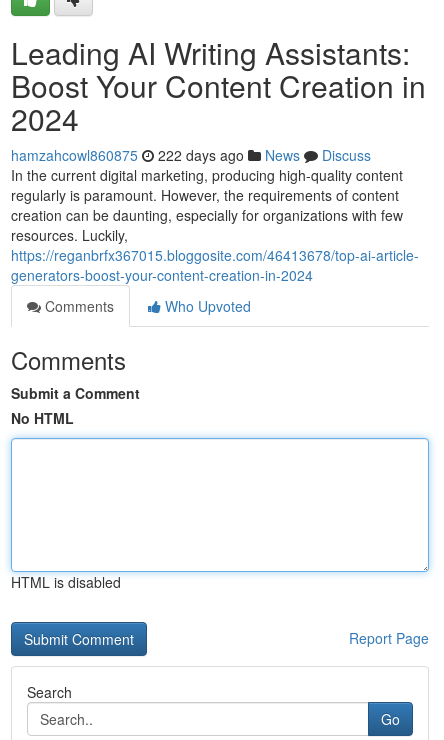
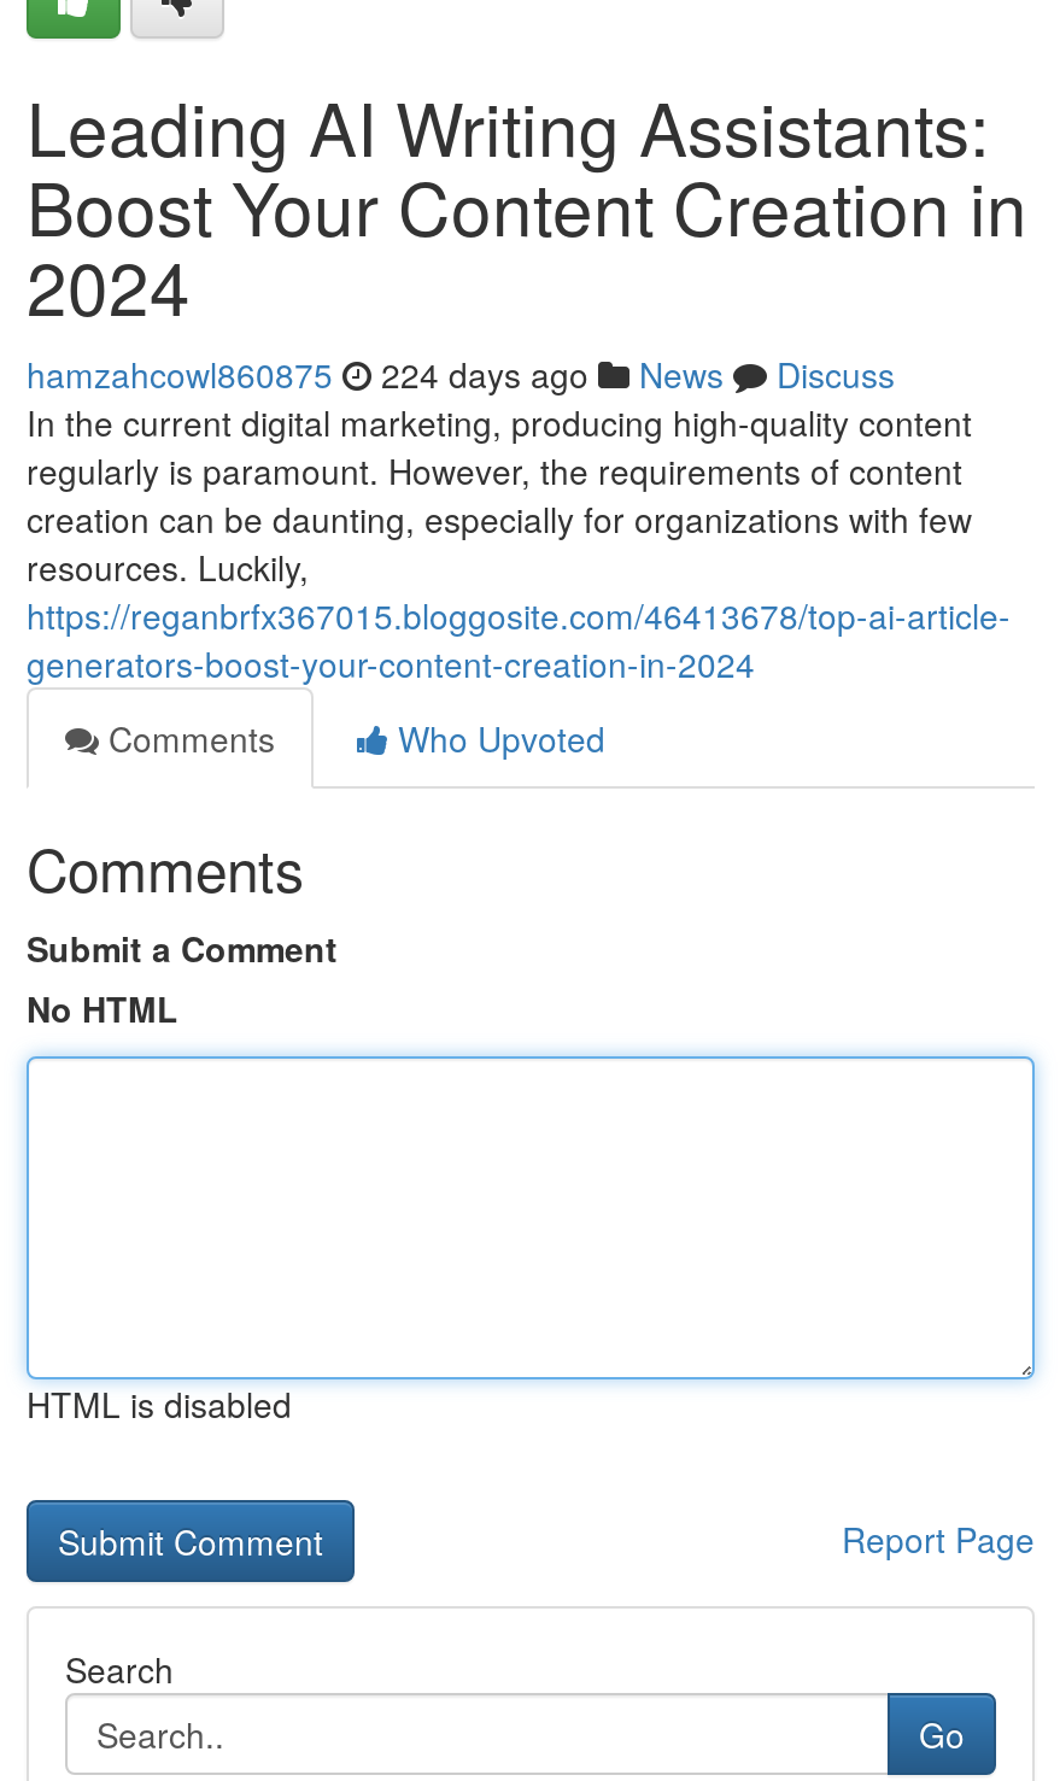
[11,145,371,165] hamzahcowl860875 222 days ago News Discuss -> [27,350,895,398] hamzahcowl860875 224 days ago News Discuss

